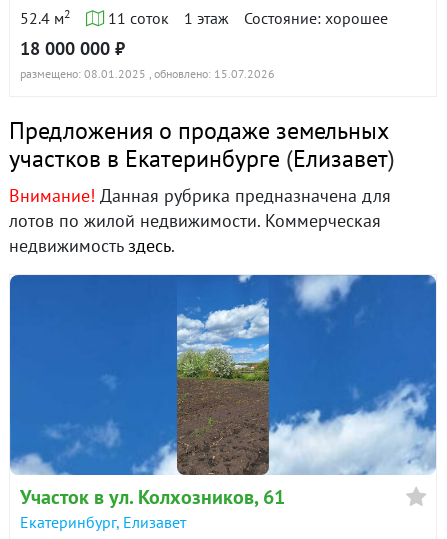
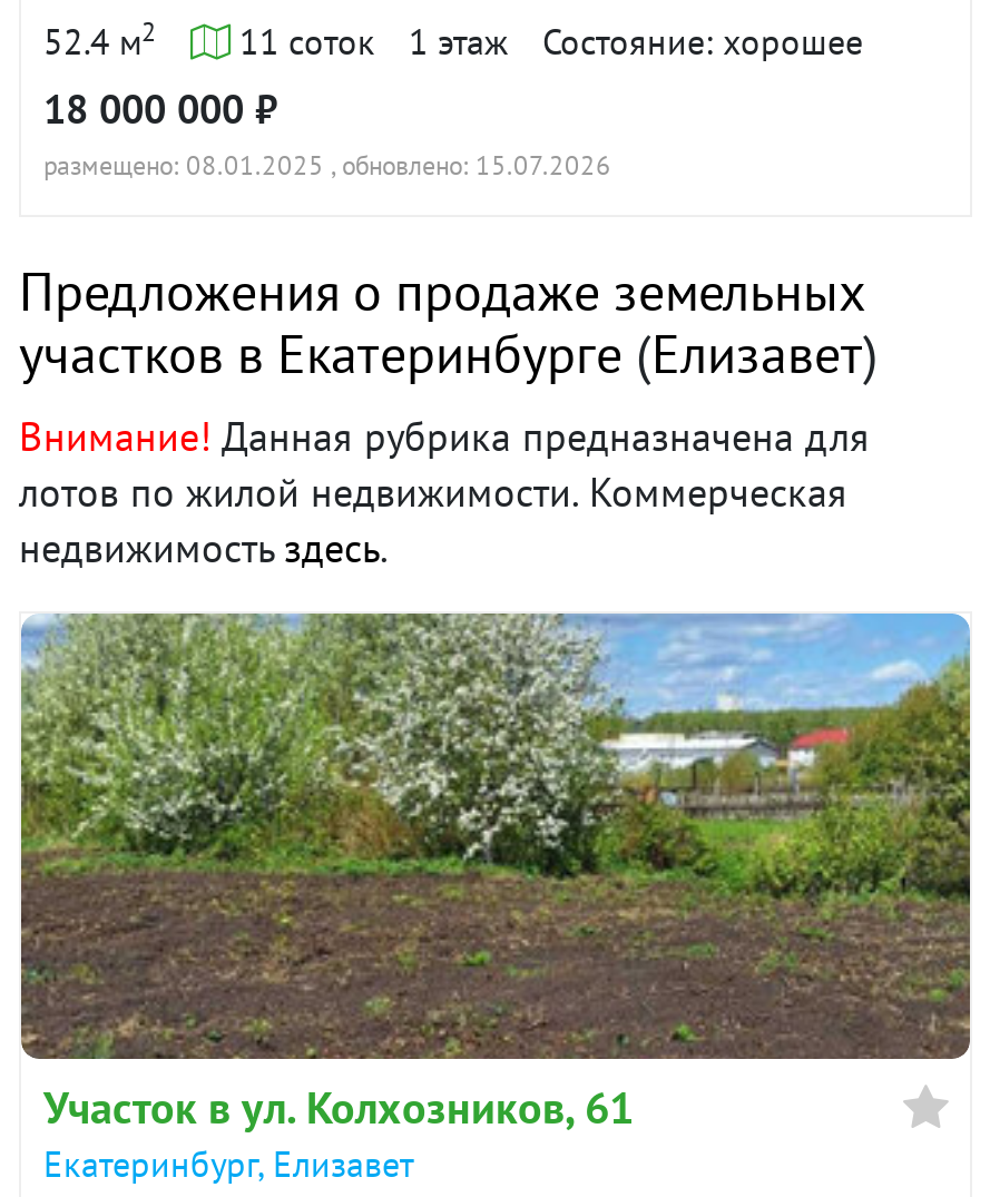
[9,274,437,476] [image] -> [19,610,972,1062] [image]

